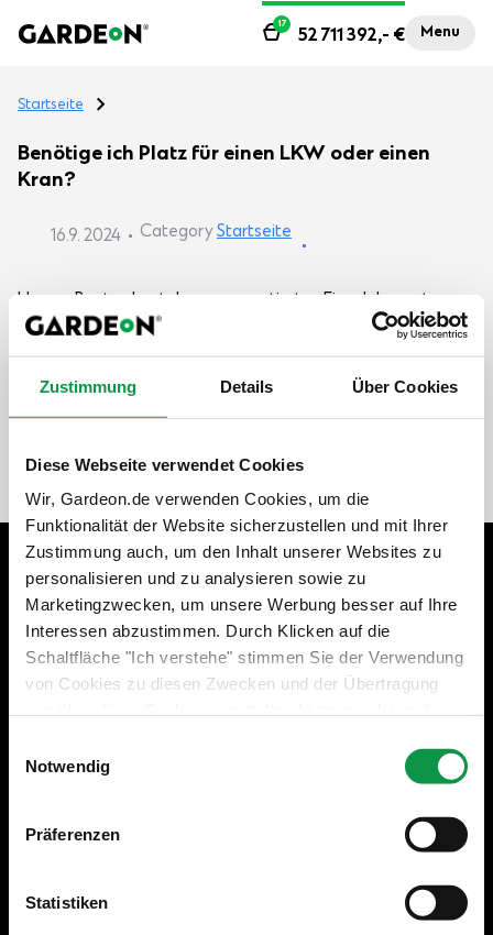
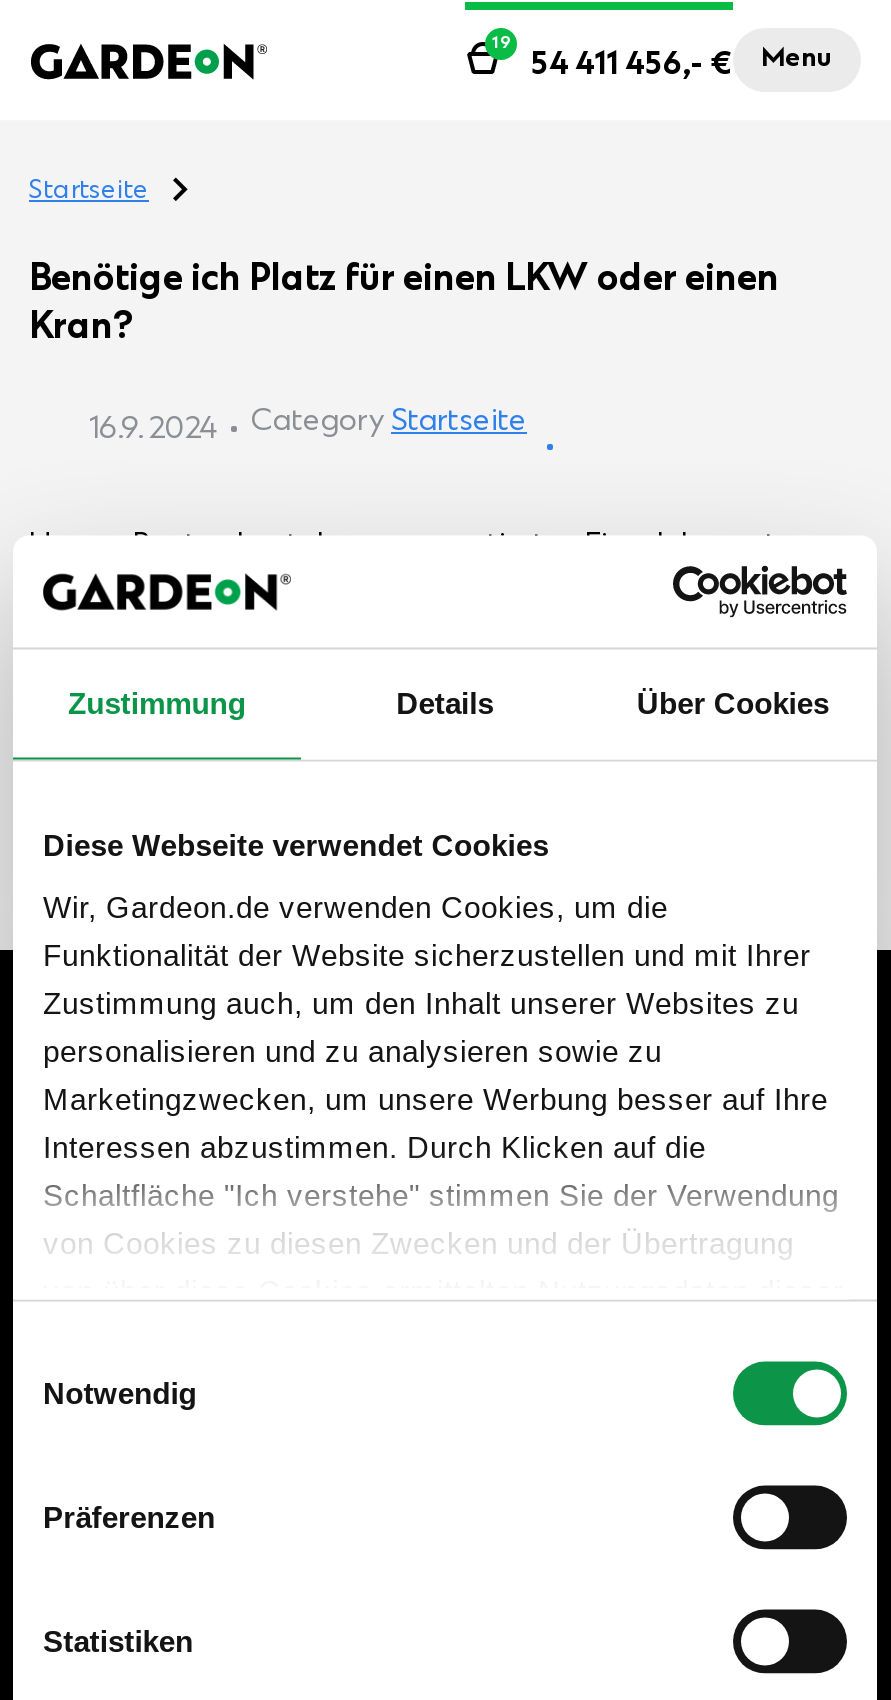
[277,19,287,30] 17 -> [492,34,510,54] 19
[298,24,460,46] 52 711 392,- € Menu -> [531,44,833,84] 54 411 456,- € Menu

